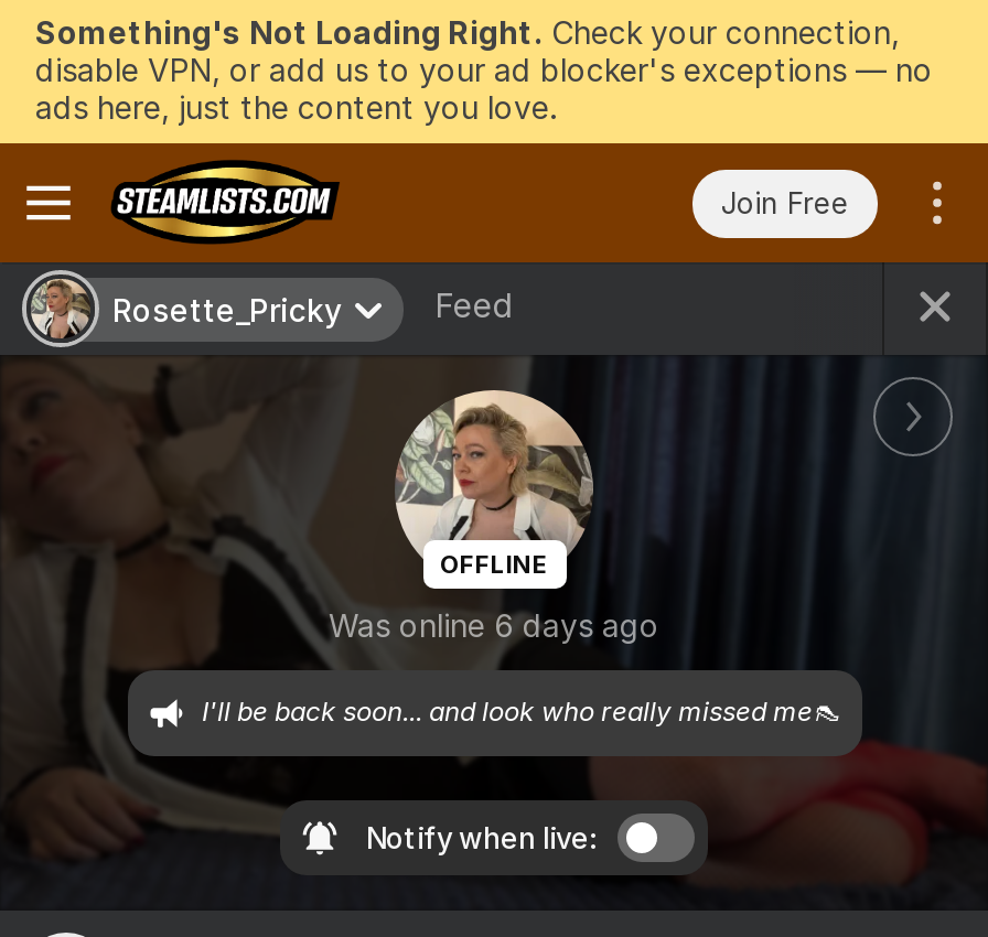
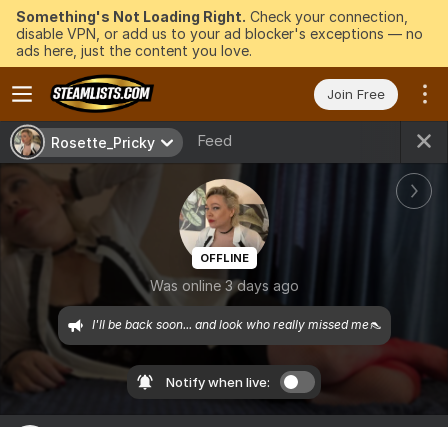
[329,607,659,645] Was online 6 days ago -> [149,277,298,294] Was online 3 days ago

